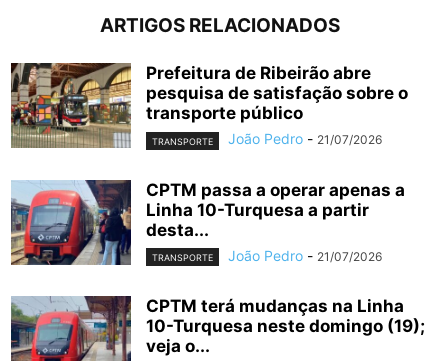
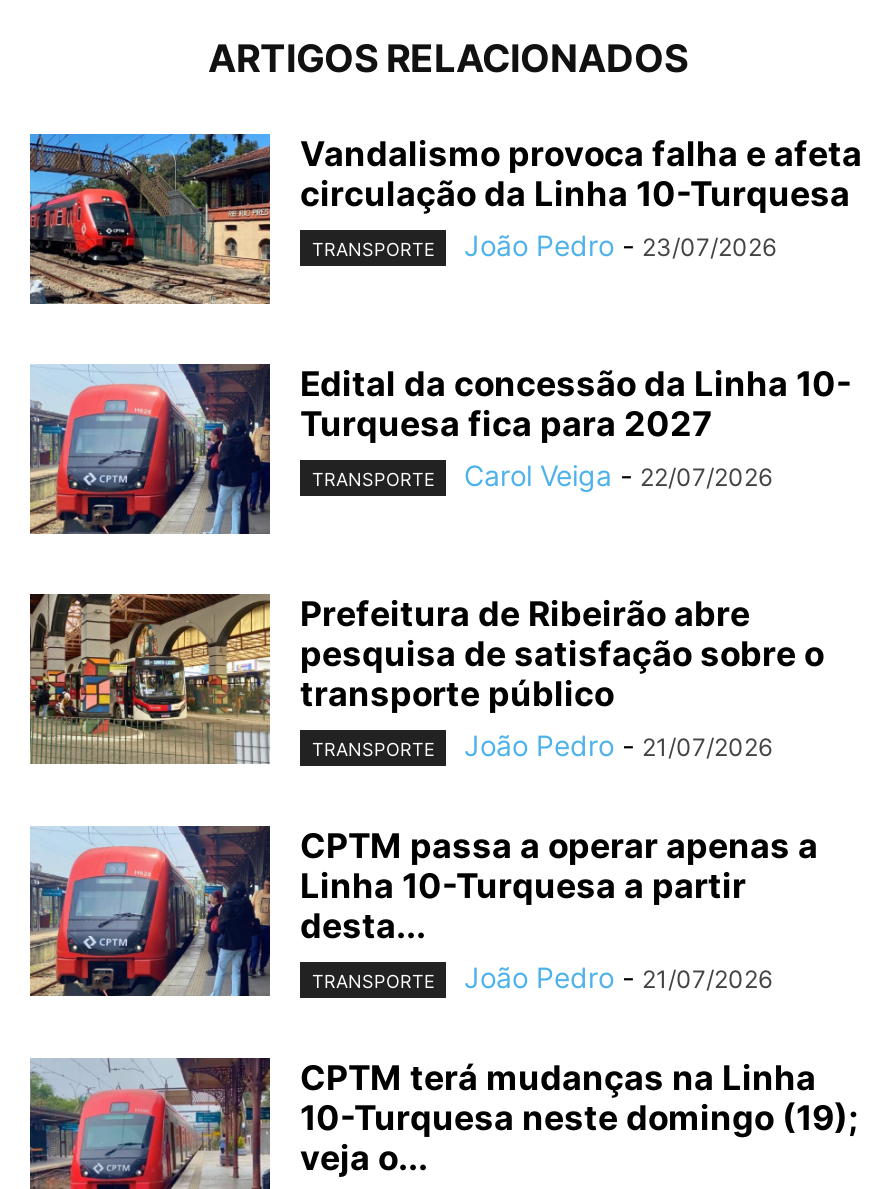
none -> [28,131,862,305] [image] | Vandalismo provoca falha e afeta | circulação da Linha 10-Turquesa | TRANSPORTE | João Pedro - 23/07/2026
none -> [300,364,852,492] Edital da concessão da Linha 10- | Turquesa fica para 2027 | TRANSPORTE | Carol Veiga - 22/07/2026

